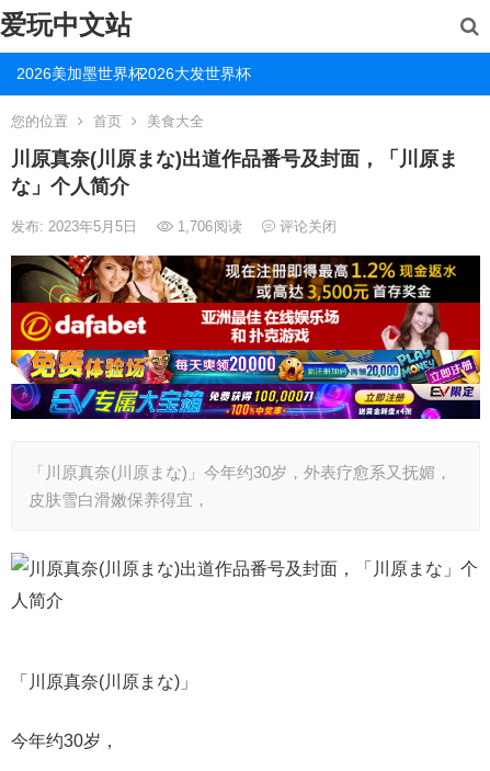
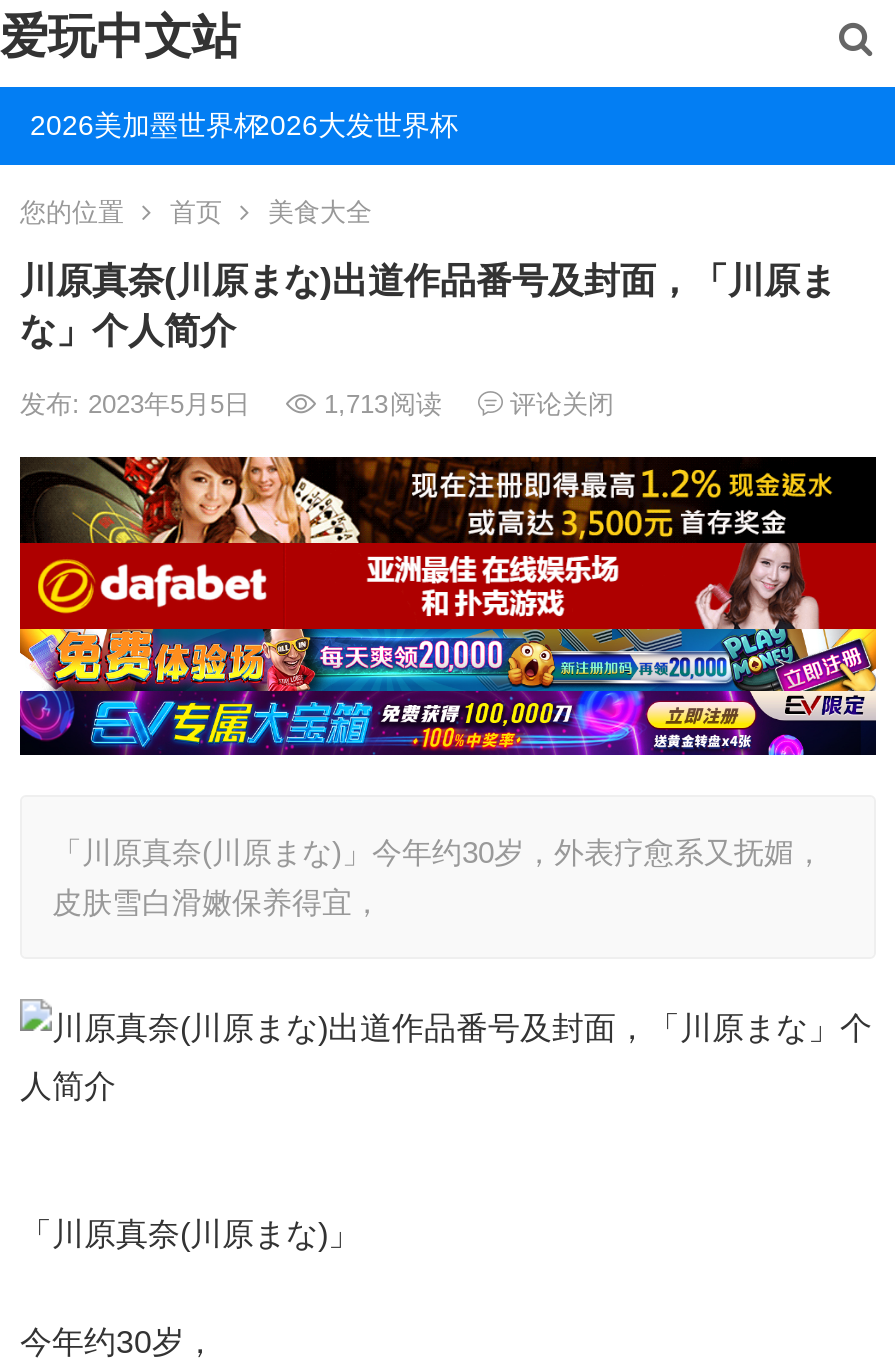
[11,218,337,235] 发布: 2023年5月5日 1,706阅读 评论关闭 -> [20,389,614,419] 发布: 2023年5月5日 1,713阅读 评论关闭

